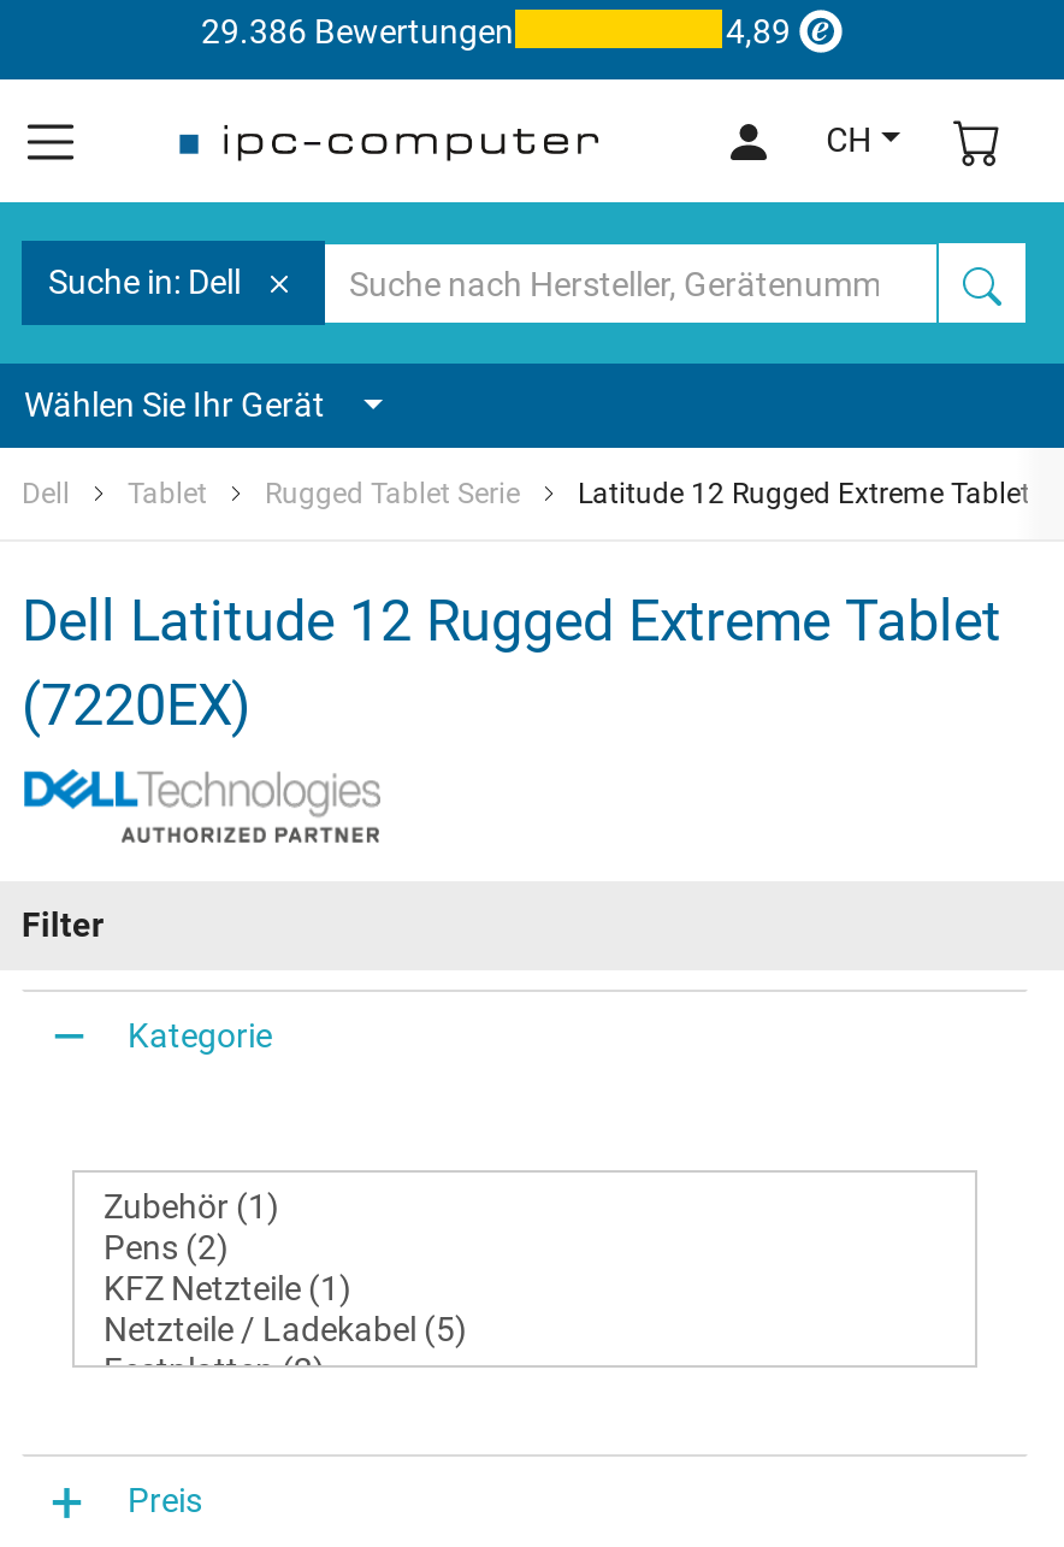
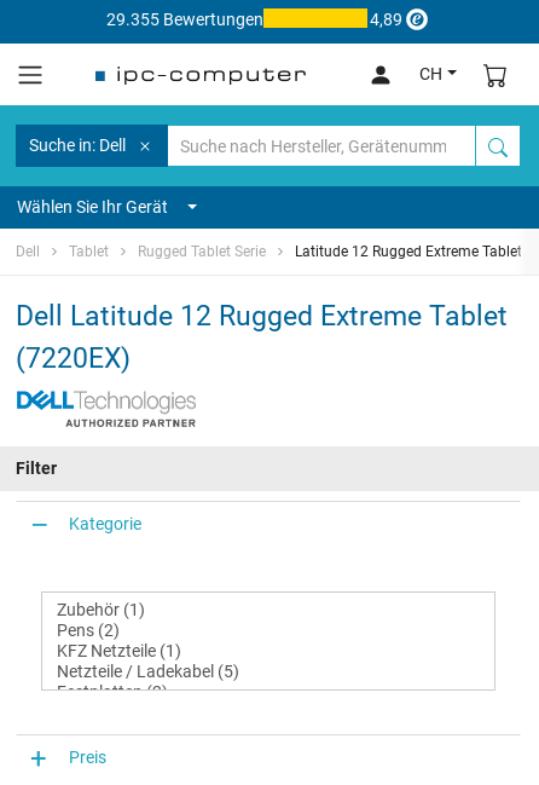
[201,11,514,49] 29.386 Bewertungen -> [106,9,263,28] 29.355 Bewertungen

